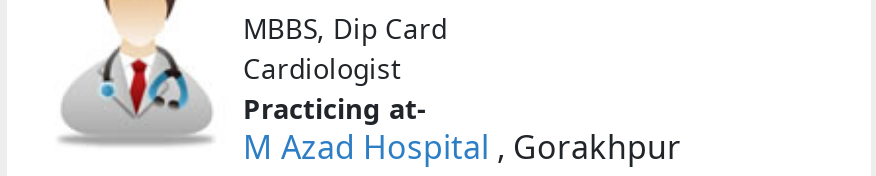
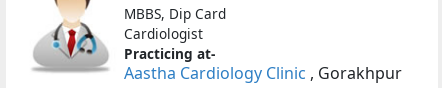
[243,124,681,168] M Azad Hospital, Gorakhpur -> [124,62,402,84] Aastha Cardiology Clinic, Gorakhpur

